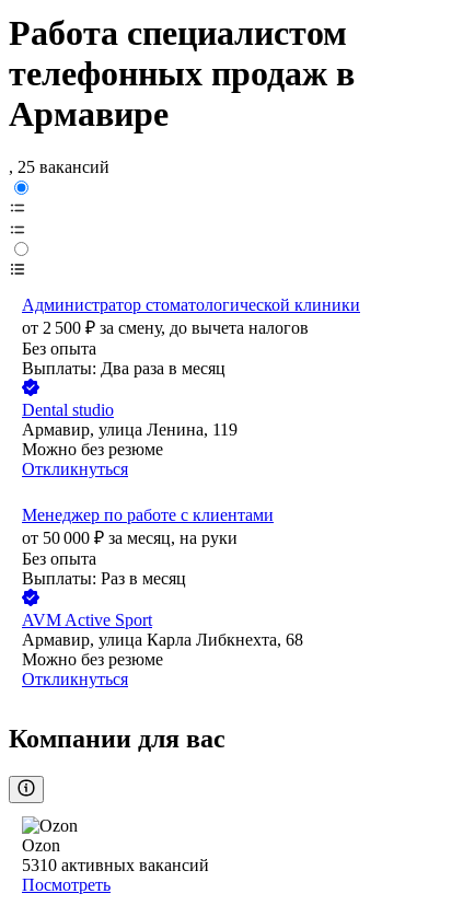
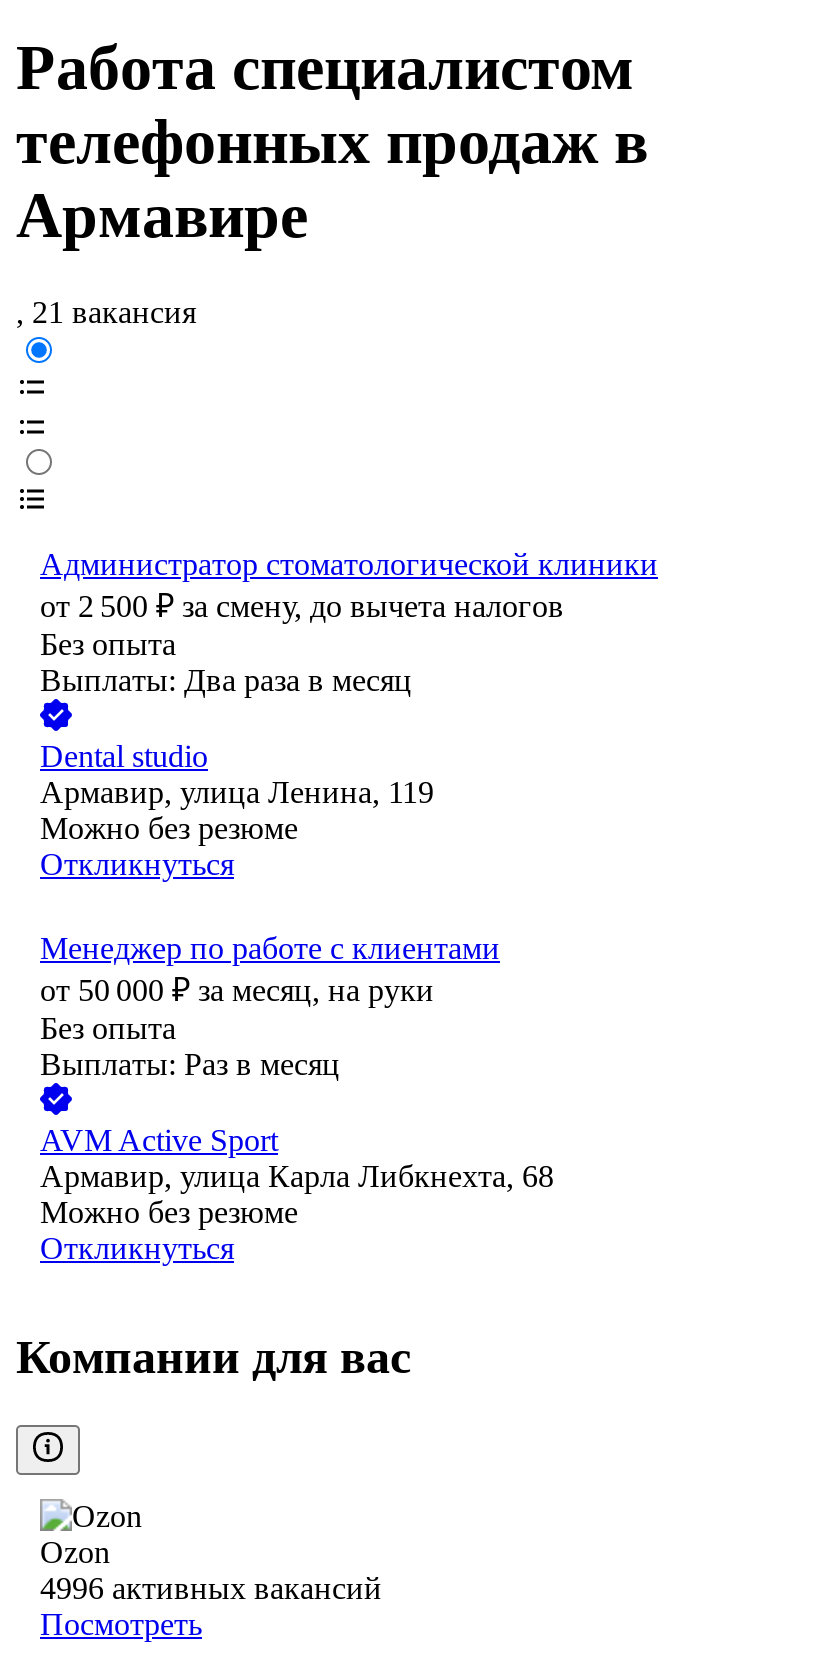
[9,158,109,177] , 25 вакансий -> [16,296,196,330] , 21 вакансия
[22,856,209,875] 5310 активных вакансий -> [40,1572,382,1606] 4996 активных вакансий

